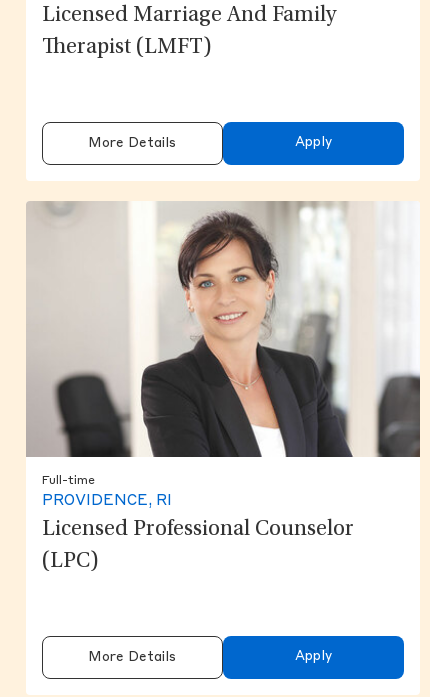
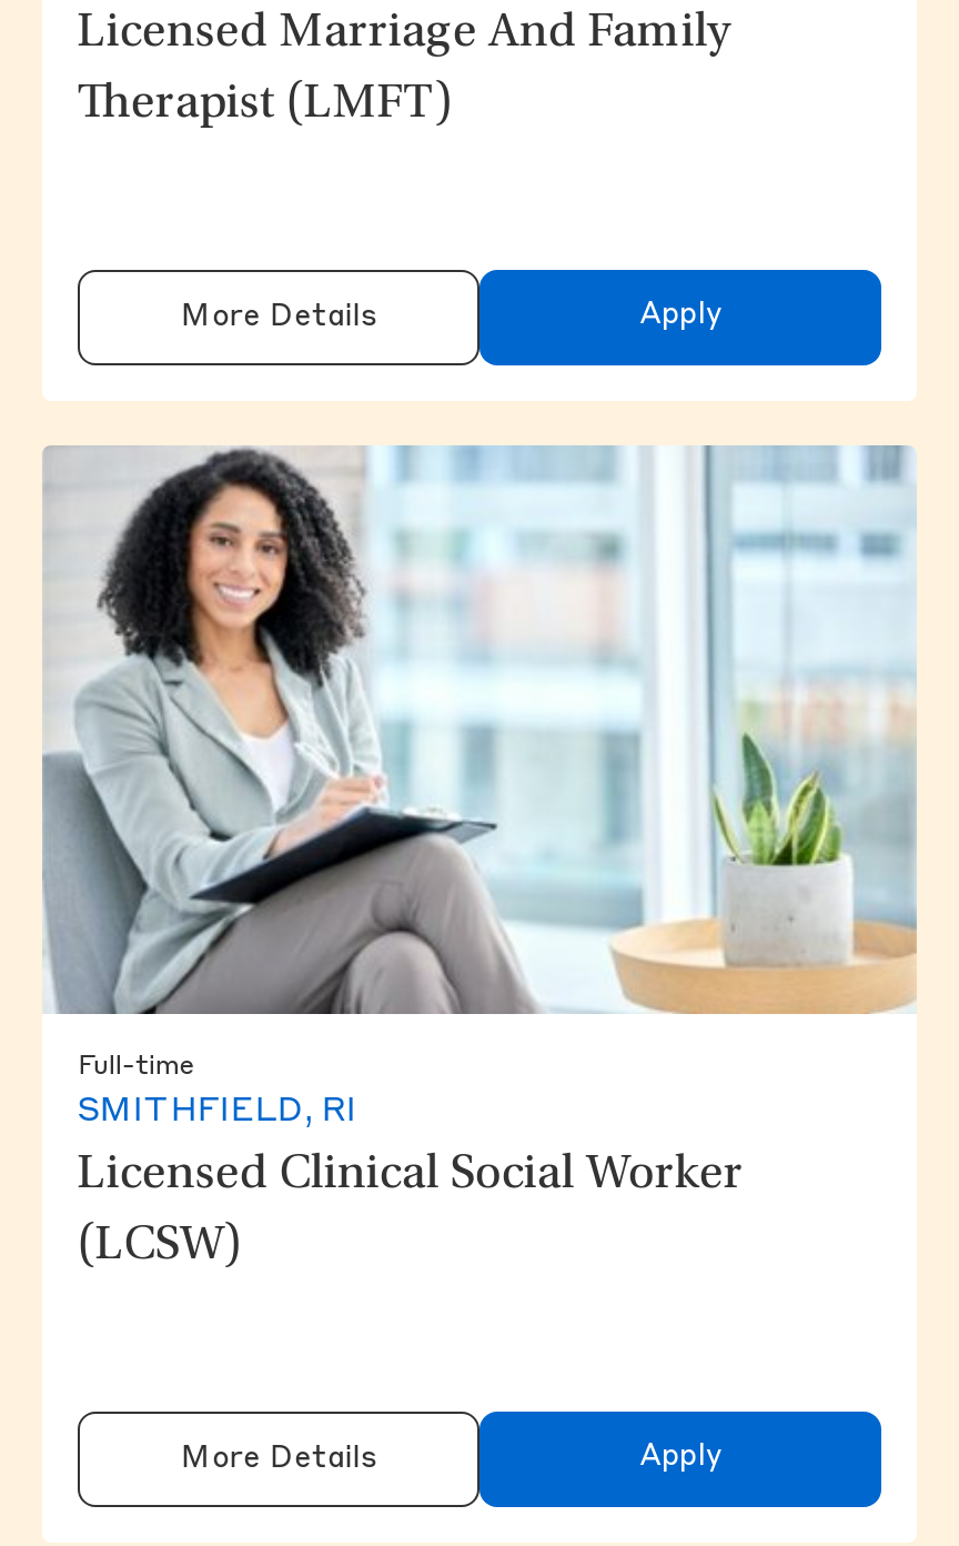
[26,201,421,509] [image] | PROVIDENCE, RI -> [44,445,917,1129] [image] | SMITHFIELD, RI
[42,519,354,541] Licensed Professional Counselor -> [77,1152,743,1200] Licensed Clinical Social Worker
[42,551,99,573] (LPC) -> [77,1223,244,1271] (LCSW)

